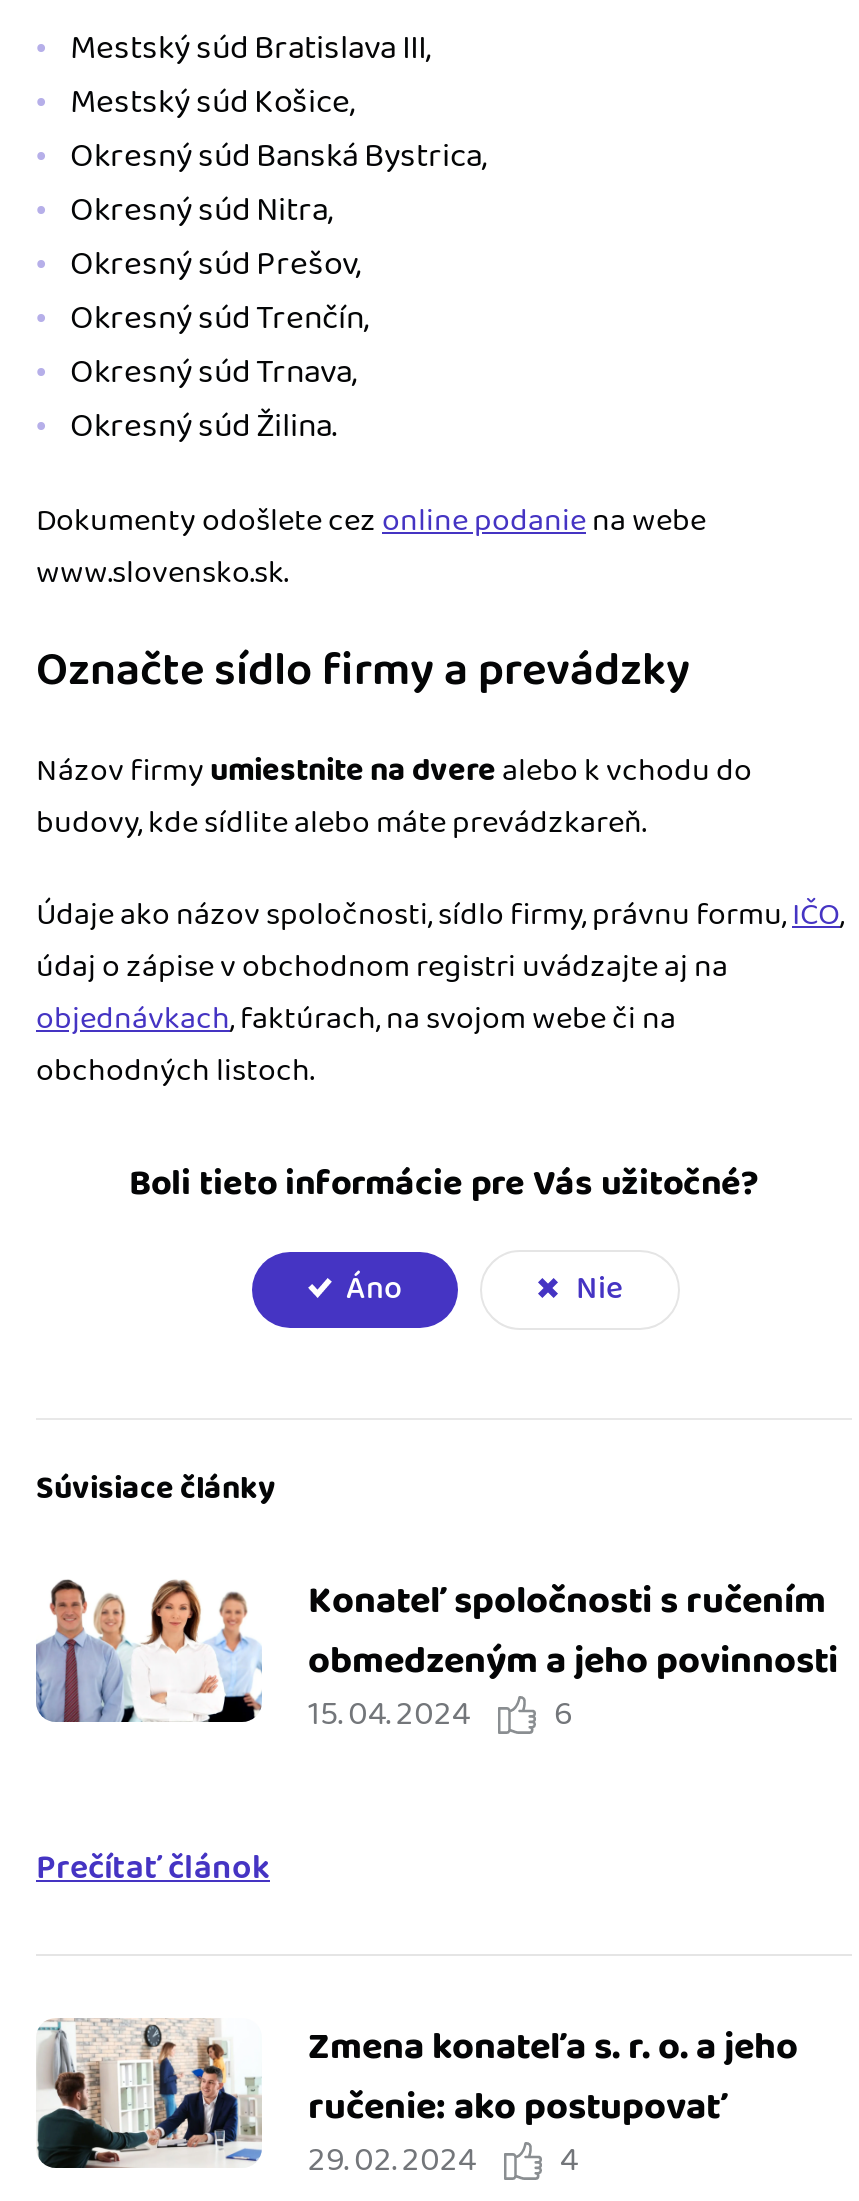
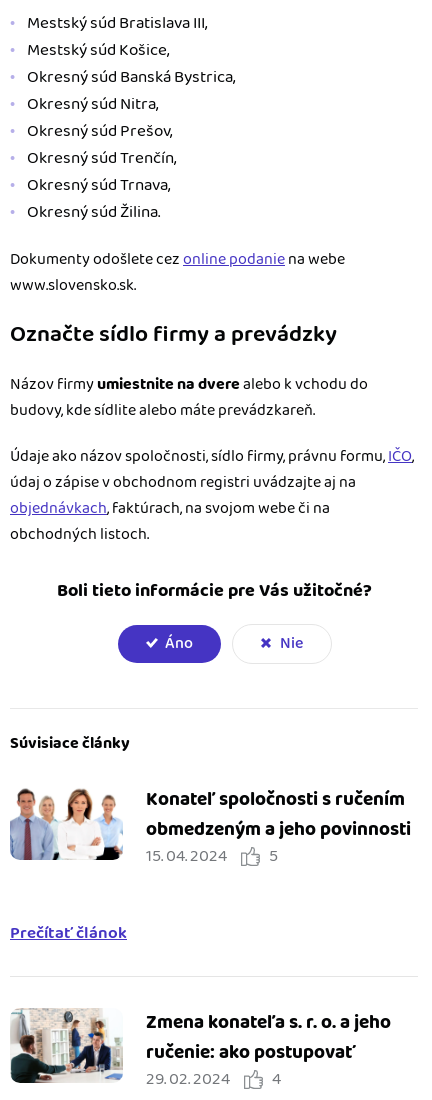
[308,1687,572,1739] 15. 04. 2024 6 -> [146,843,278,869] 15. 04. 2024 5

